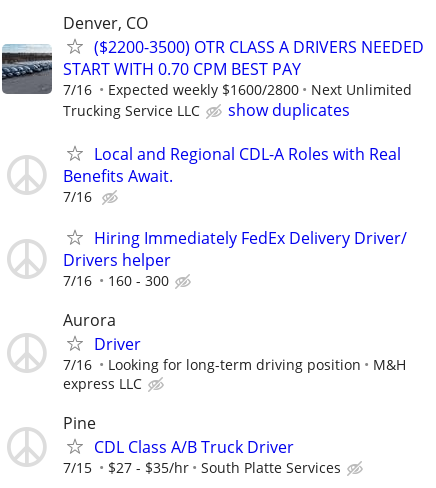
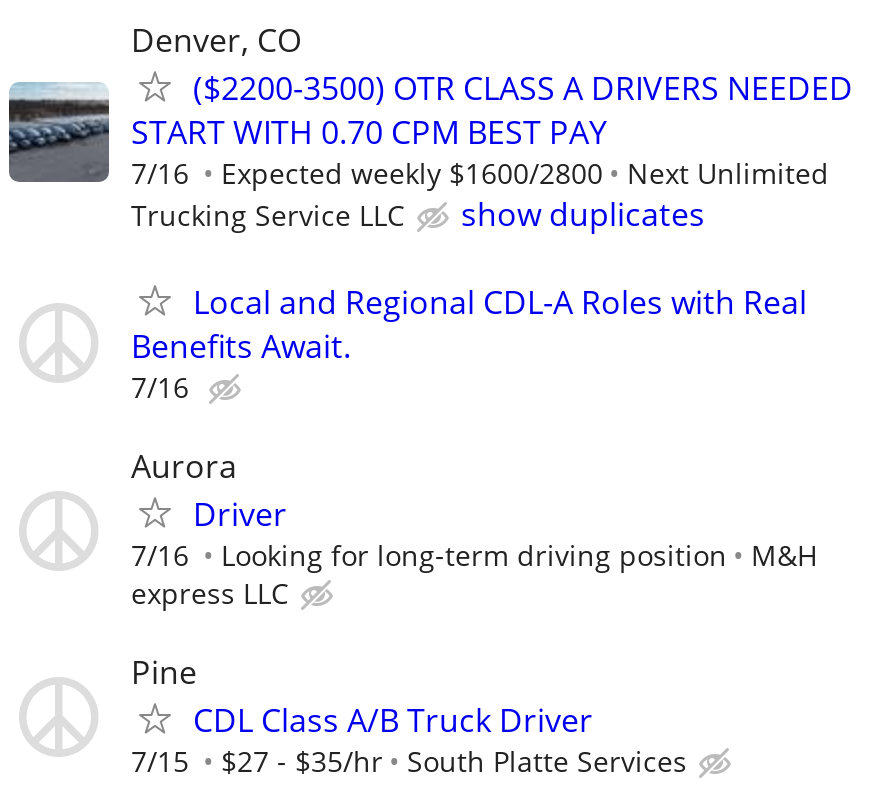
[63,227,407,290] Hiring Immediately FedEx Delivery Driver/ | Drivers helper | 7/16 | 160 - 300 -> none

